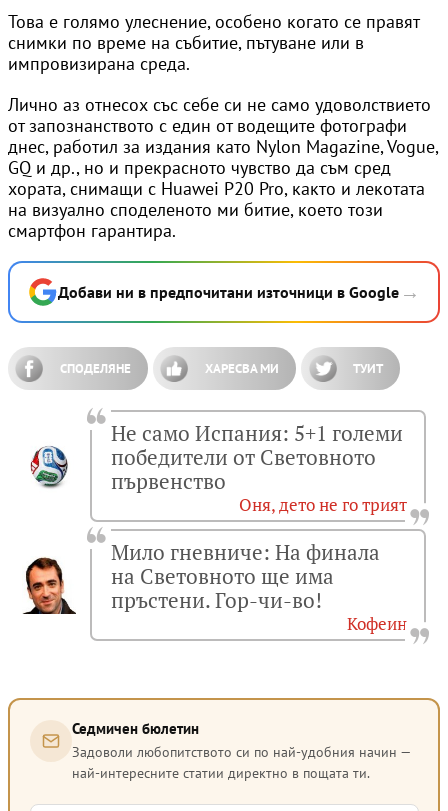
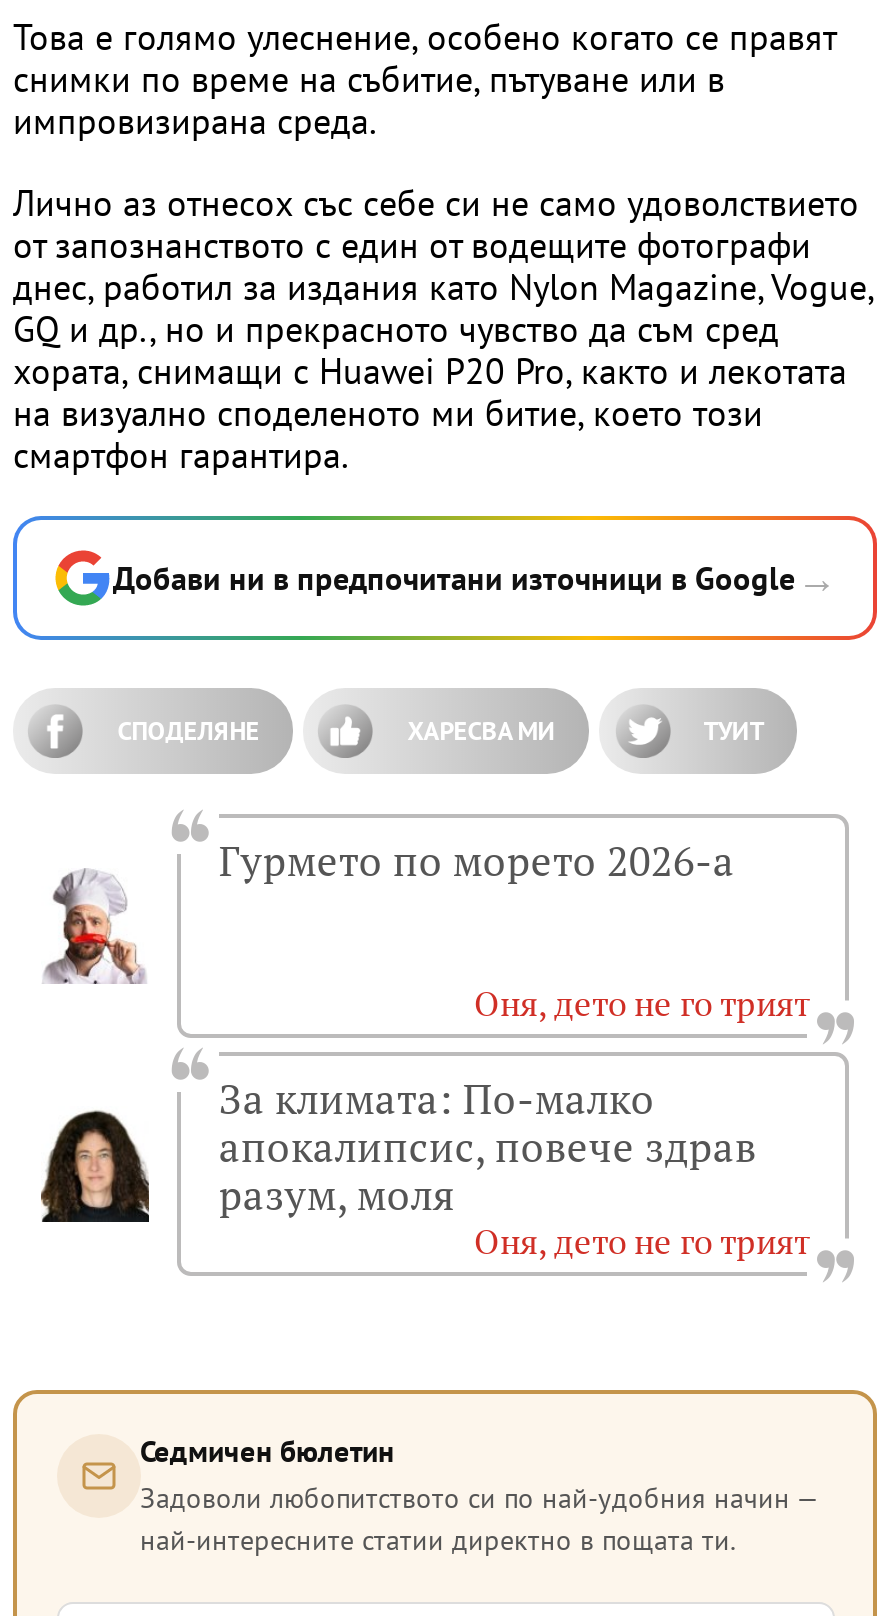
[24,420,403,495] [image] | Не само Испания: 5+1 големи | победители от Световното | първенство -> [43,833,735,986] [image] | Гурмето по морето 2026-а
[22,539,406,635] [image] | Мило гневниче: На финала | на Световното ще има | пръстени. Гор-чи-во! | Кофеин -> [39,1071,810,1264] [image] | За климата: По-малко | апокалипсис, повече здрав | разум, моля | Оня, дето не го трият

